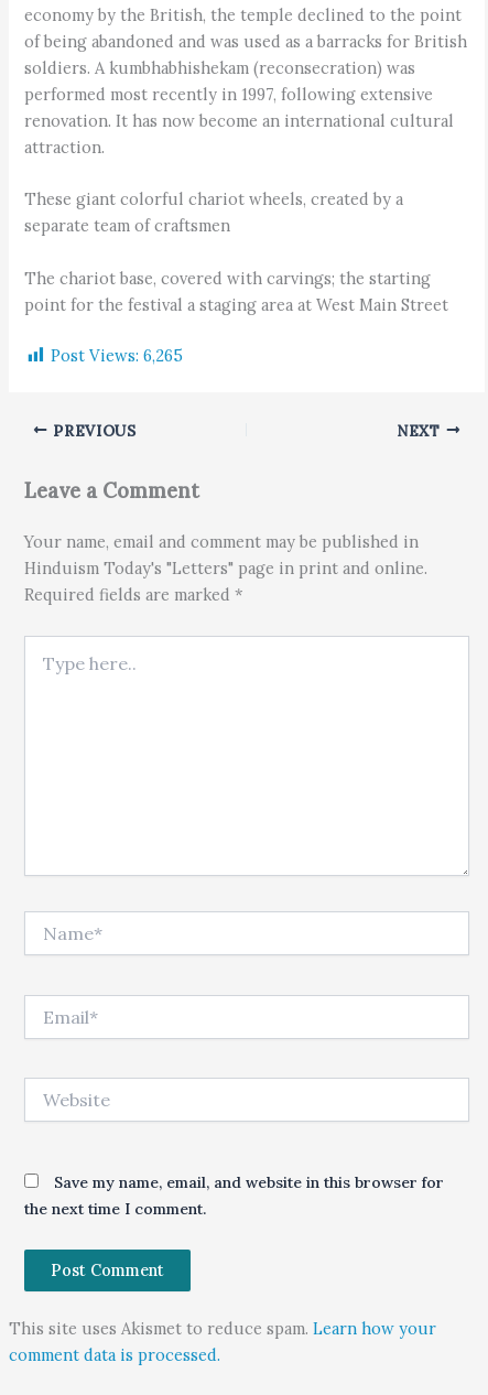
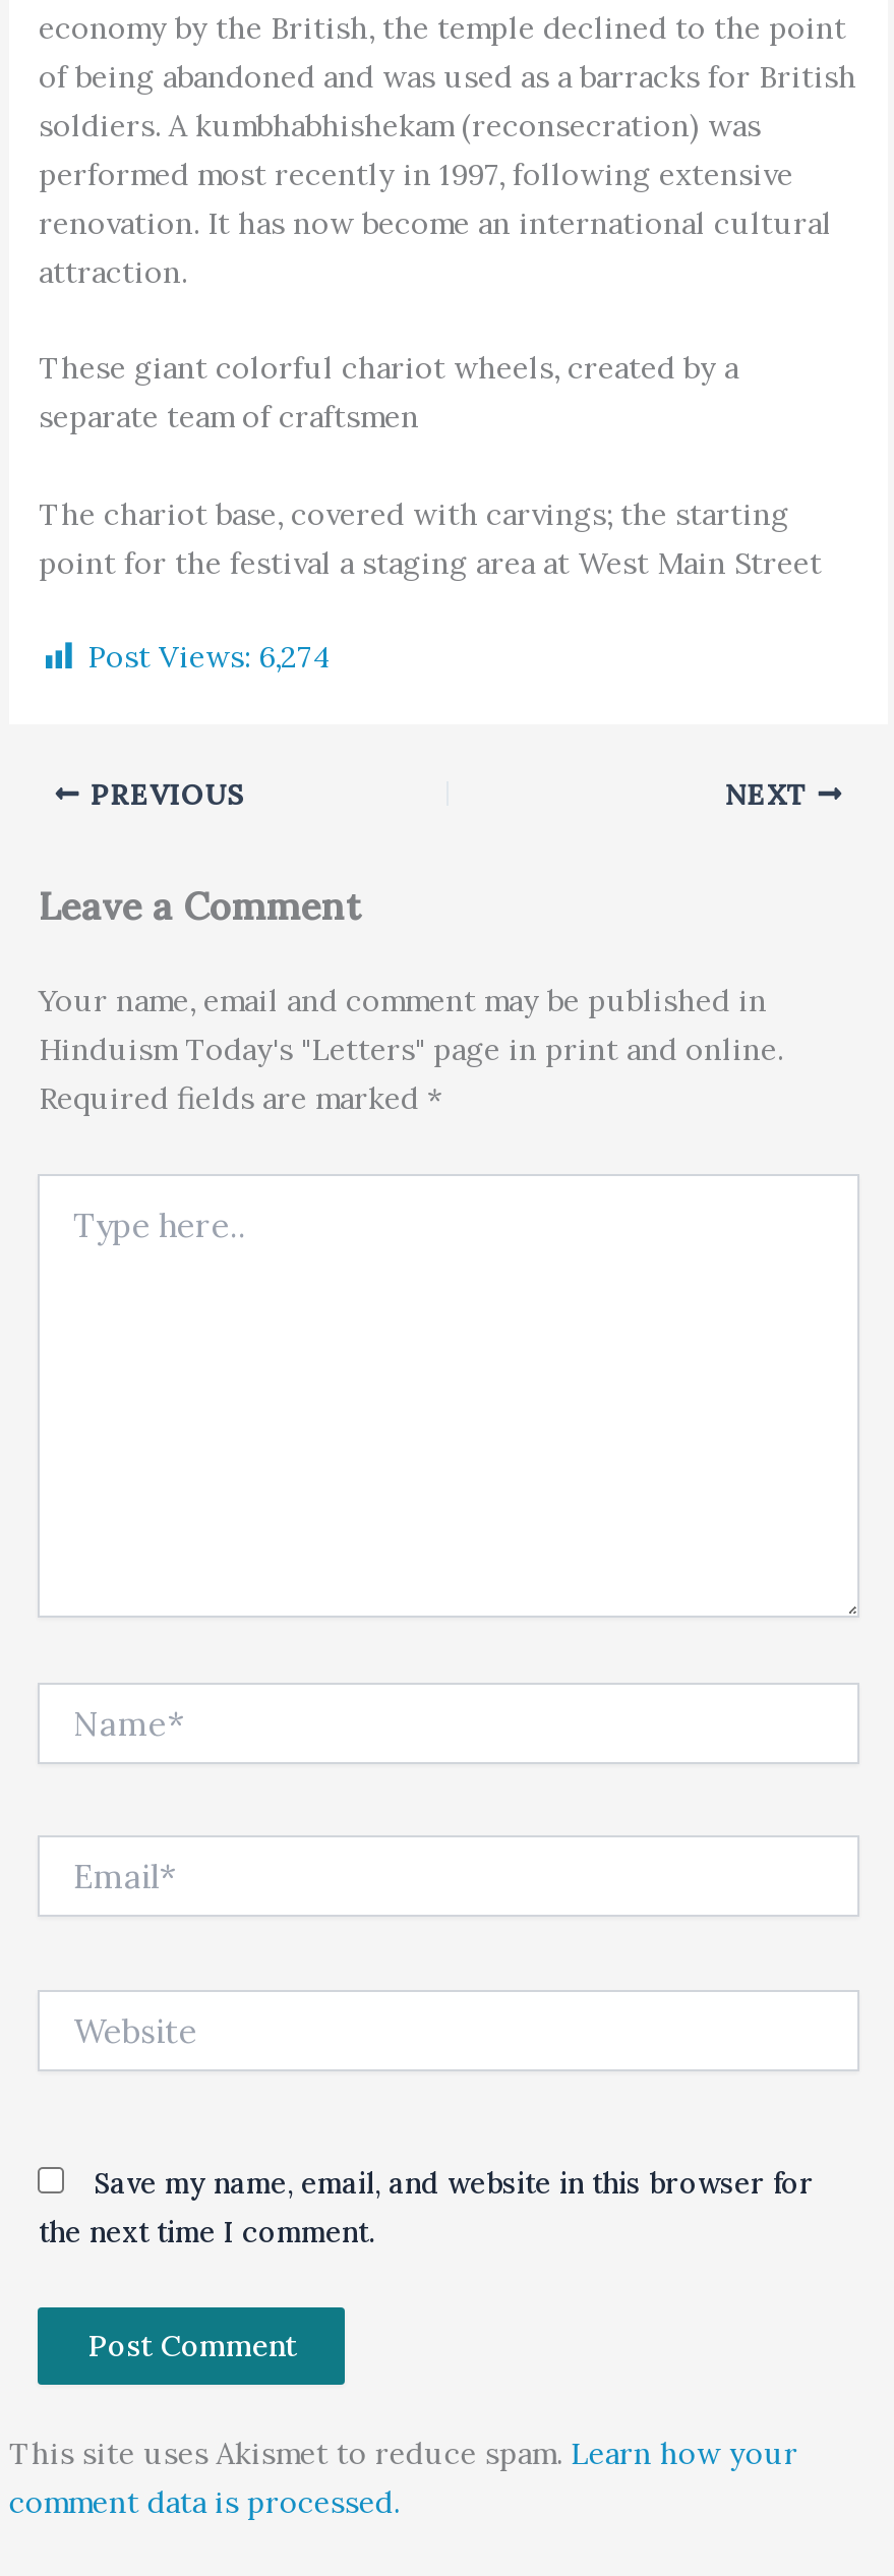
[51,345,183,366] Post Views: 6,265 -> [87,637,330,676] Post Views: 6,274

